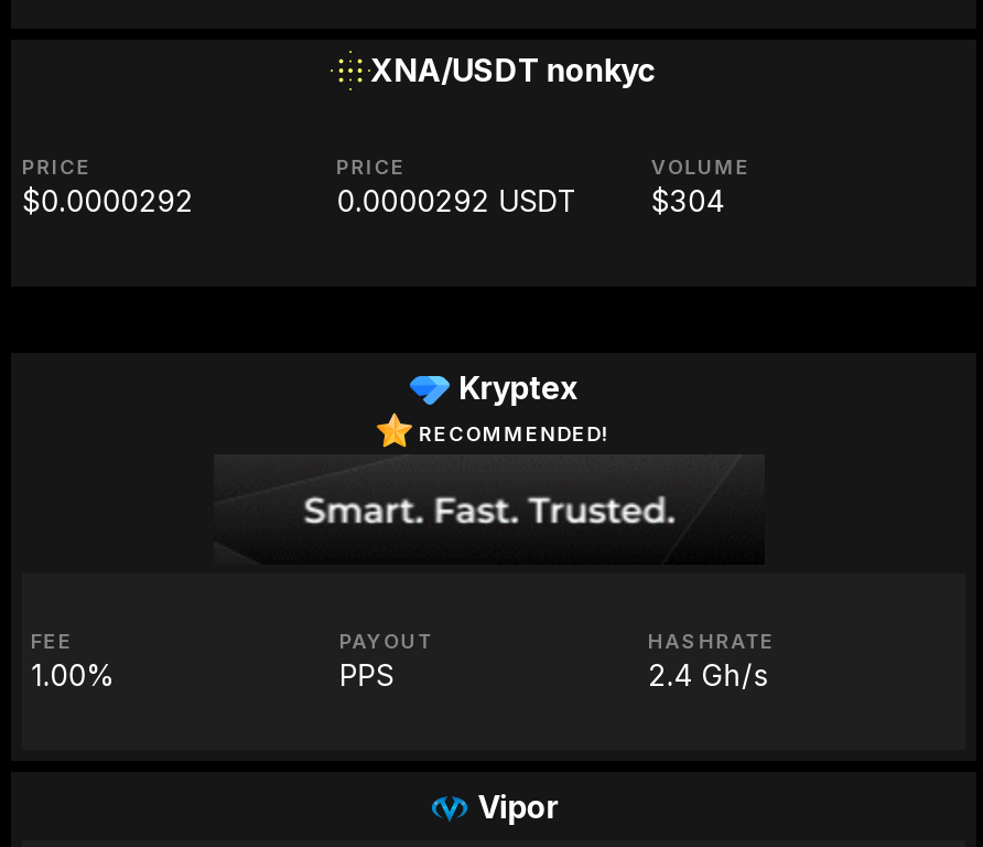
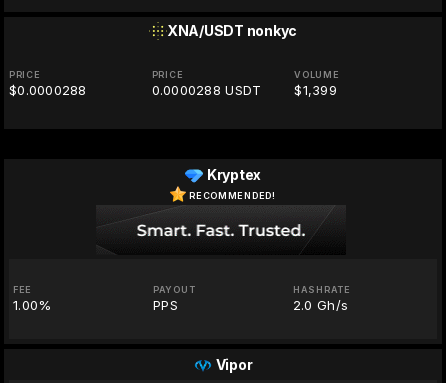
[22,184,193,219] $0.0000292 -> [9,82,87,98] $0.0000288
[337,184,578,219] 0.0000292 USDT -> [152,82,261,98] 0.0000288 USDT
[651,184,724,219] $304 -> [294,82,337,98] $1,399
[648,658,769,693] 2.4 Gh/s -> [293,297,348,313] 2.0 Gh/s

